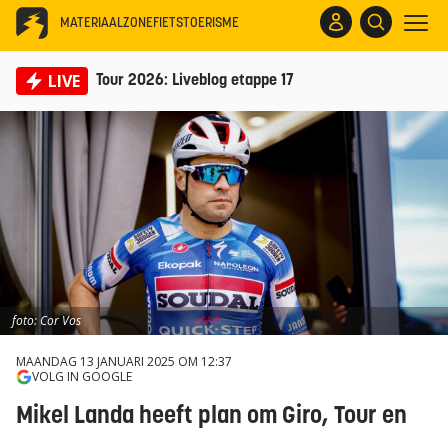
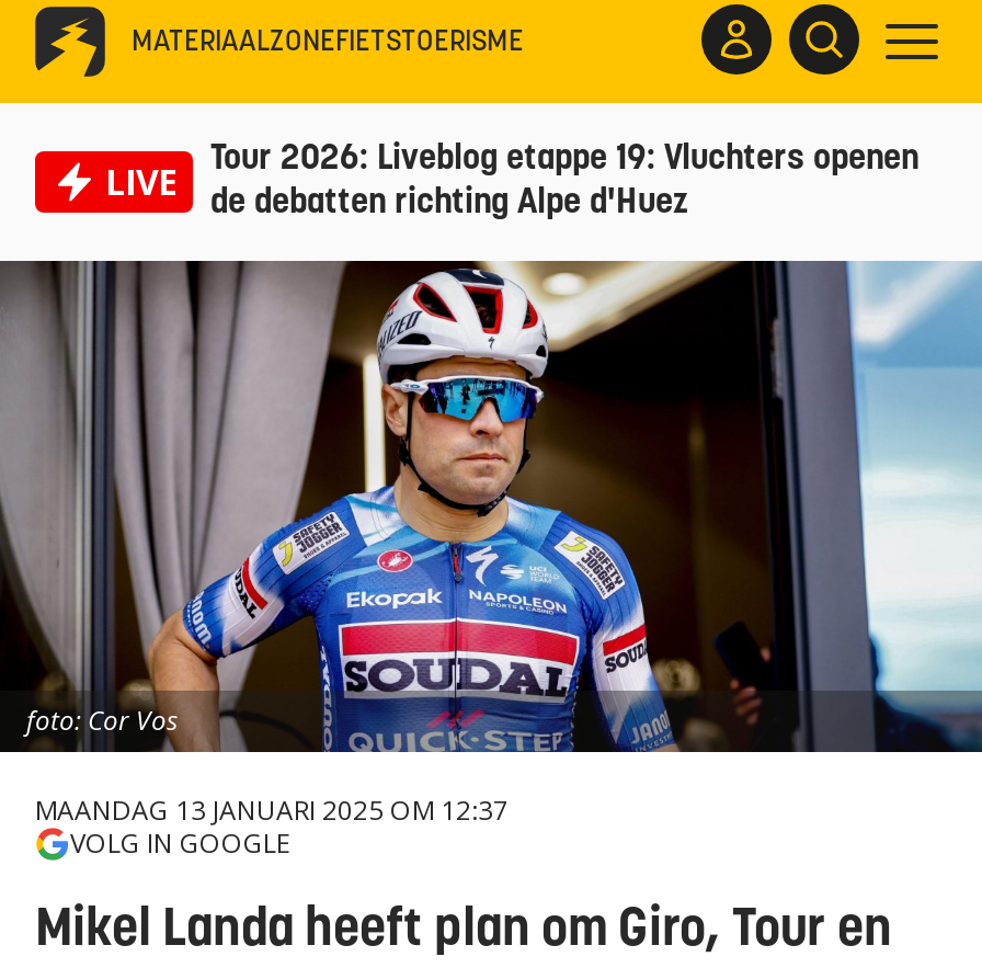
[96,73,294,89] Tour 2026: Liveblog etappe 17 -> [210,143,918,221] Tour 2026: Liveblog etappe 19: Vluchters openen | de debatten richting Alpe d'Huez

